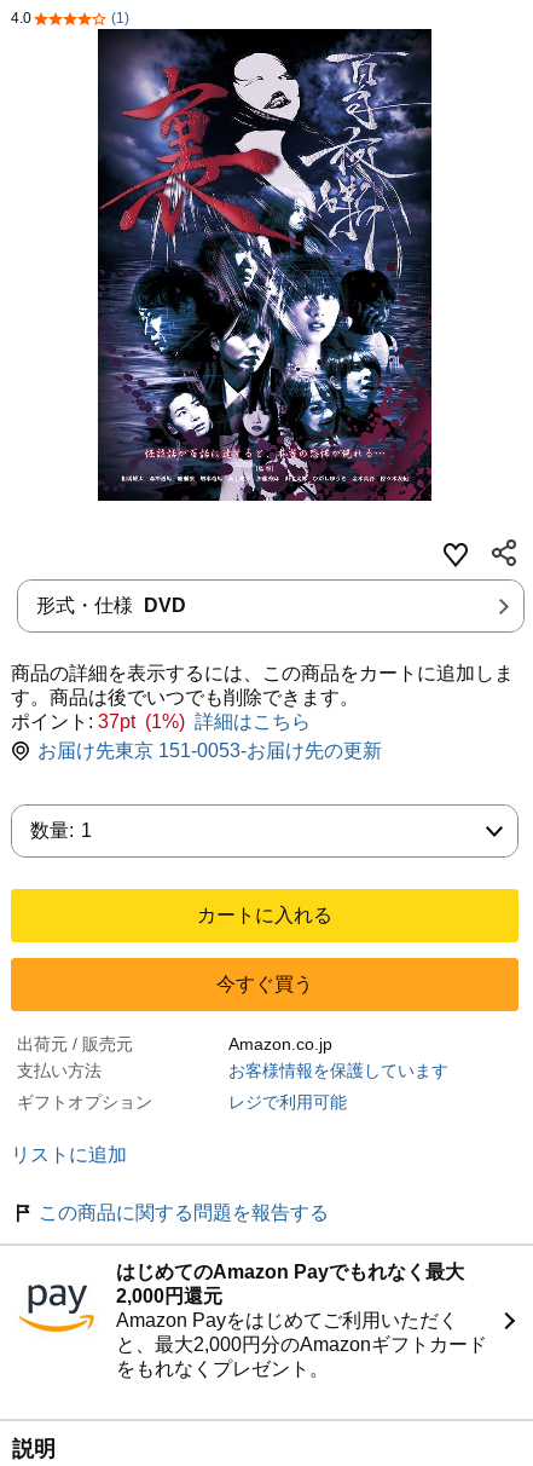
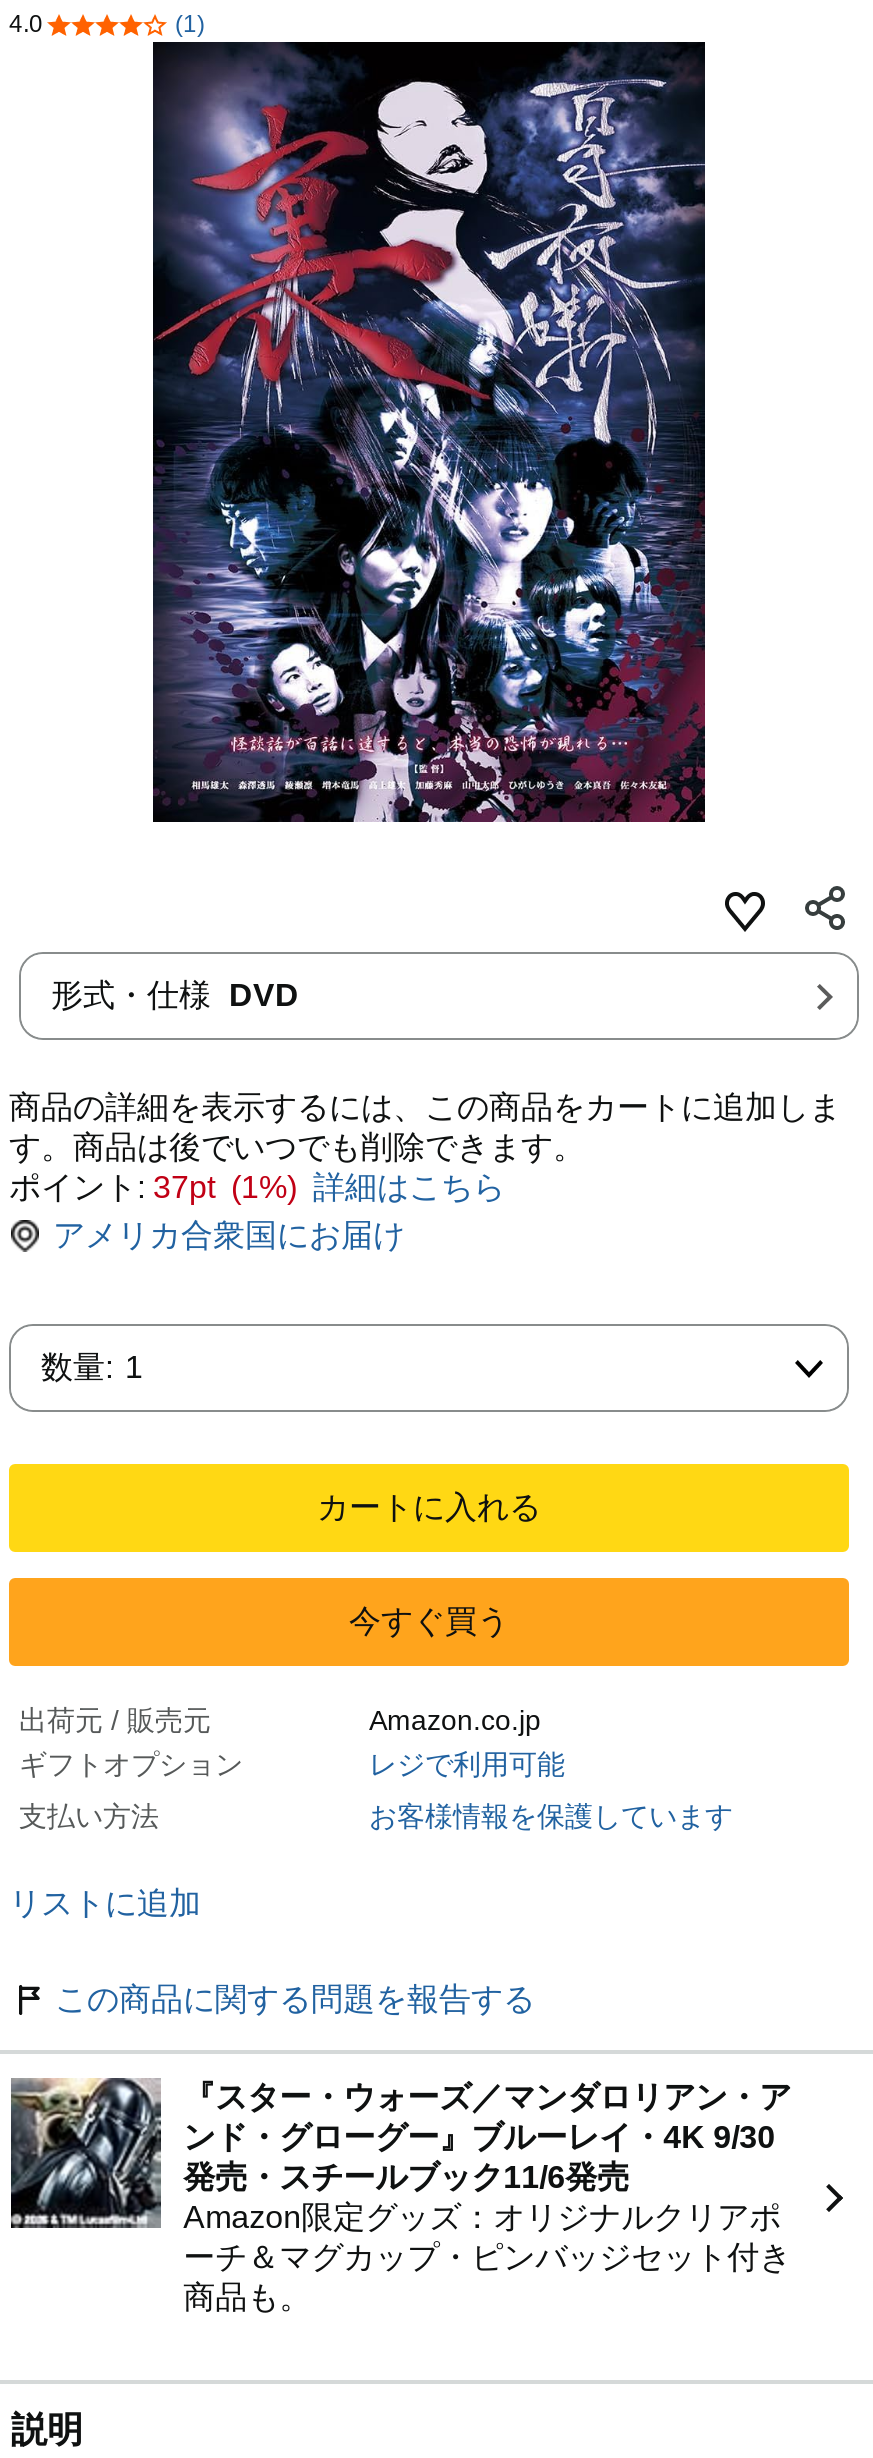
[37,740,382,761] お届け先東京 151-0053-お届け先の更新 -> [53,1218,405,1252] アメリカ合衆国にお届け
moved [17,1092,347,1112] -> [19,1748,565,1780]: ギフトオプション | レジで利用可能
[12,1260,487,1379] [image] | はじめてのAmazon Payでもれなく最大 | 2,000円還元 | Amazon Payをはじめてご利用いただく | と、最大2,000円分のAmazonギフトカード | をもれなくプレゼント。 -> [9,2076,791,2314] [image] | 『スター・ウォーズ／マンダロリアン・ア | ンド・グローグー』ブルーレイ・4K 9/30 | 発売・スチールブック11/6発売 | Amazon限定グッズ：オリジナルクリアポ | ーチ＆マグカップ・ピンバッジセット付き | 商品も。

